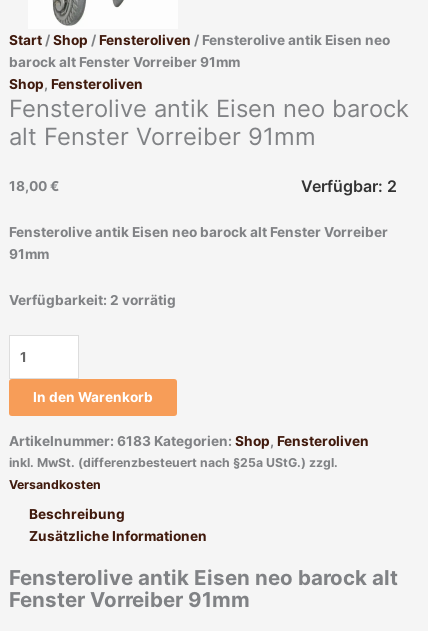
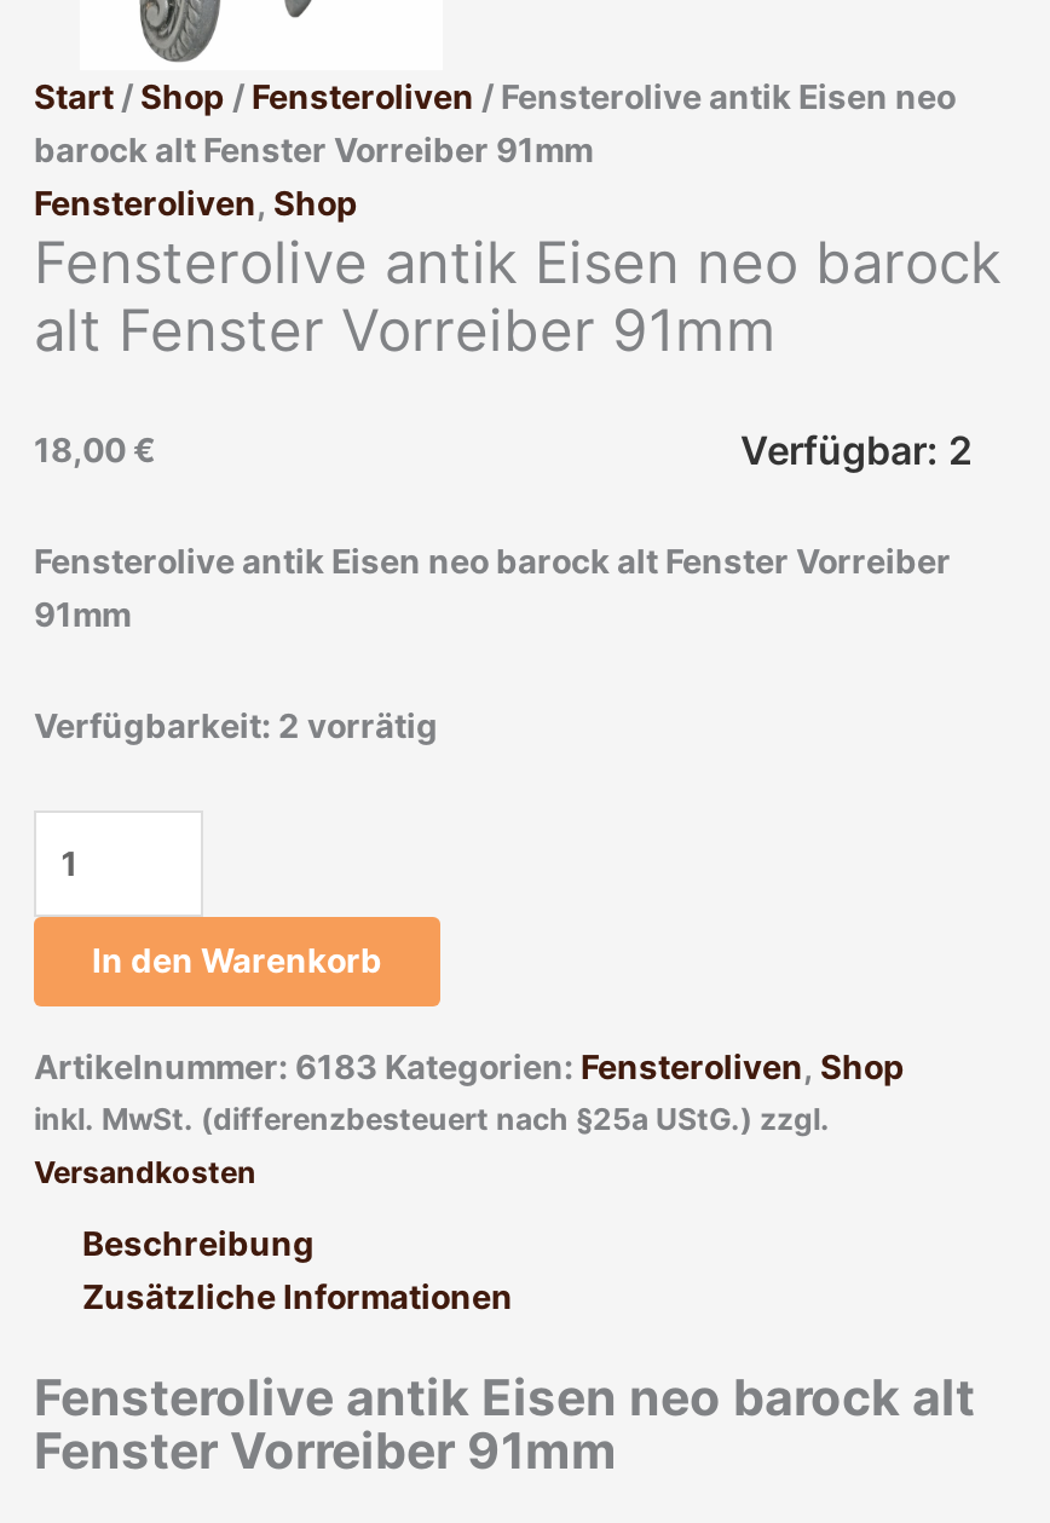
[9,76,143,92] Shop, Fensteroliven -> [34,184,358,223] Fensteroliven, Shop
[9,433,369,449] Artikelnummer: 6183 Kategorien: Shop, Fensteroliven -> [34,1047,905,1086] Artikelnummer: 6183 Kategorien: Fensteroliven, Shop

